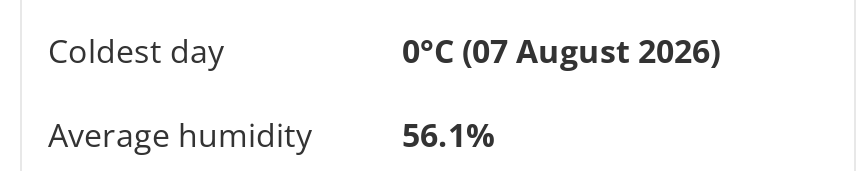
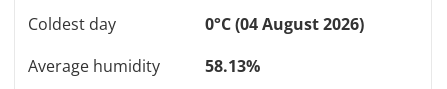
[402,28,720,72] 0°C (07 August 2026) -> [205,13,364,35] 0°C (04 August 2026)
[402,112,494,156] 56.1% -> [205,55,260,77] 58.13%

